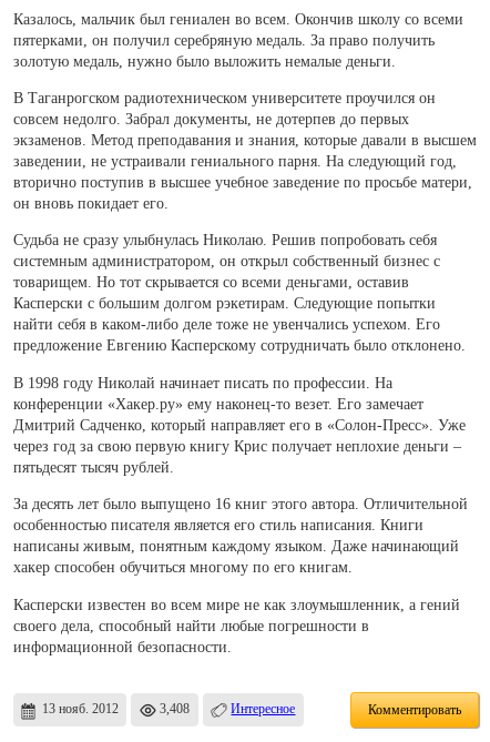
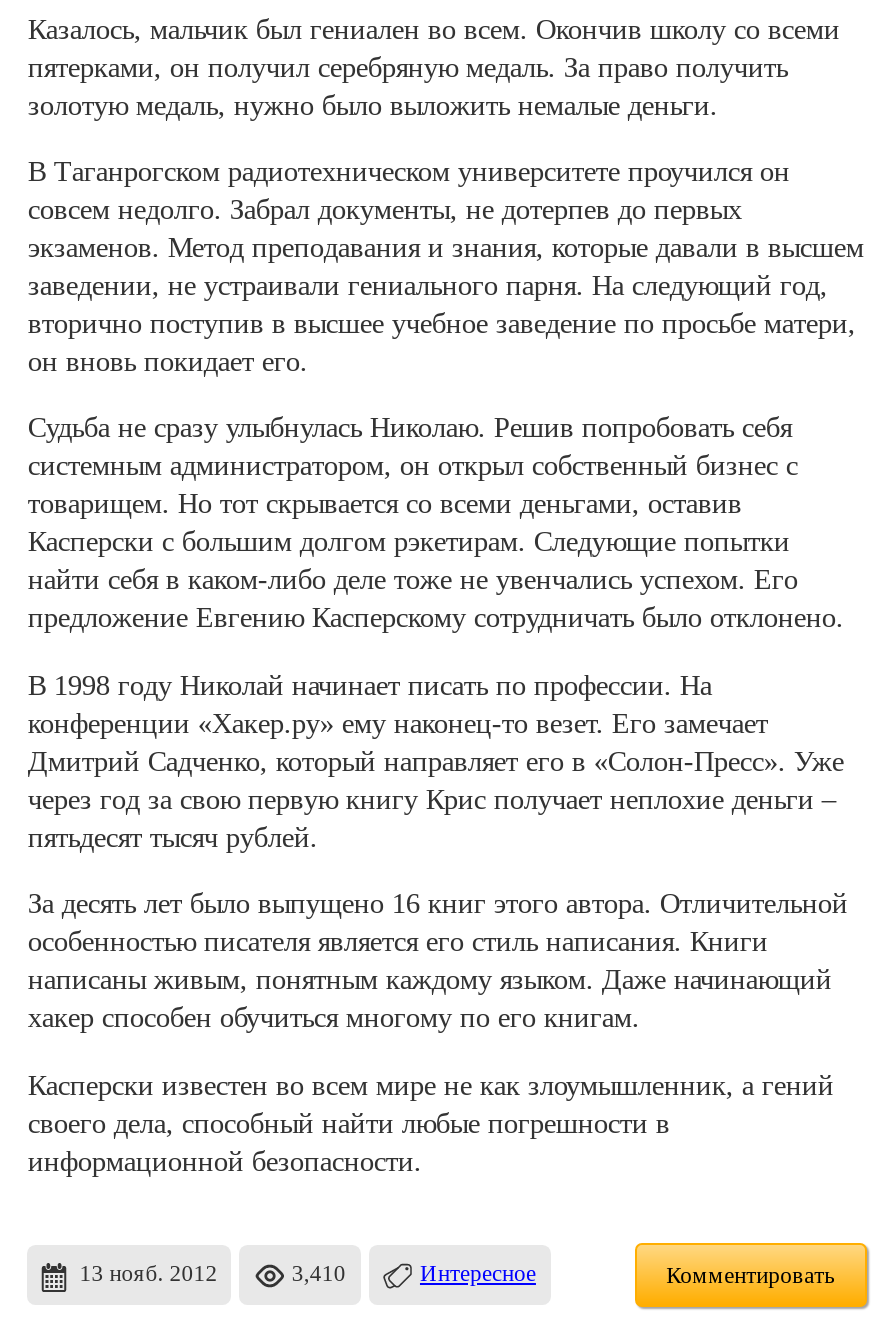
[160,703,190,716] 3,408 -> [292,1262,346,1286] 3,410

